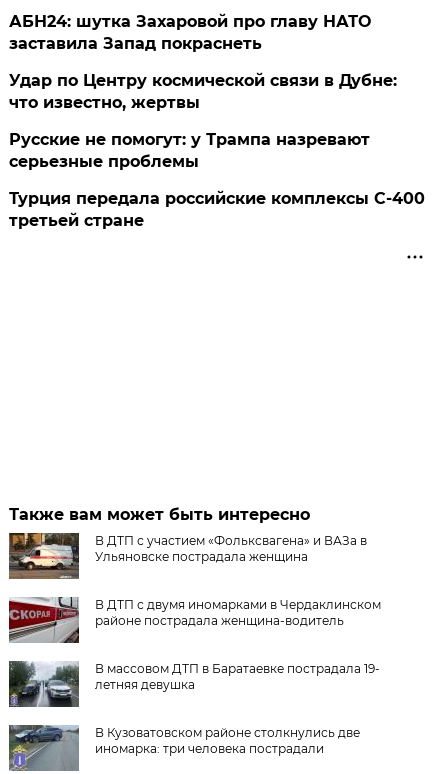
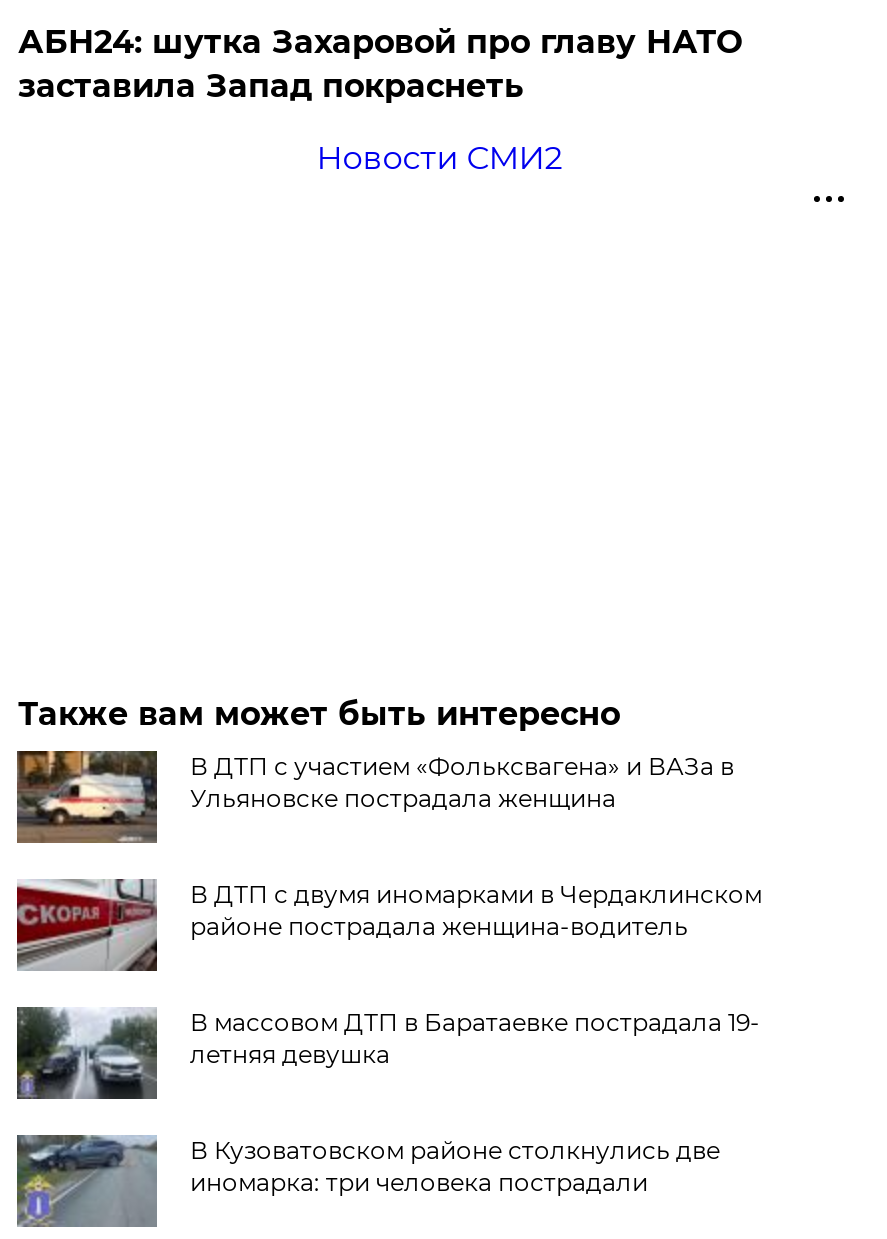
[9,71,425,230] Удар по Центру космической связи в Дубне: | что известно, жертвы | Русские не помогут: у Трампа назревают | серьезные проблемы | Турция передала российские комплексы С-400 | третьей стране -> [316,139,562,177] Новости СМИ2

